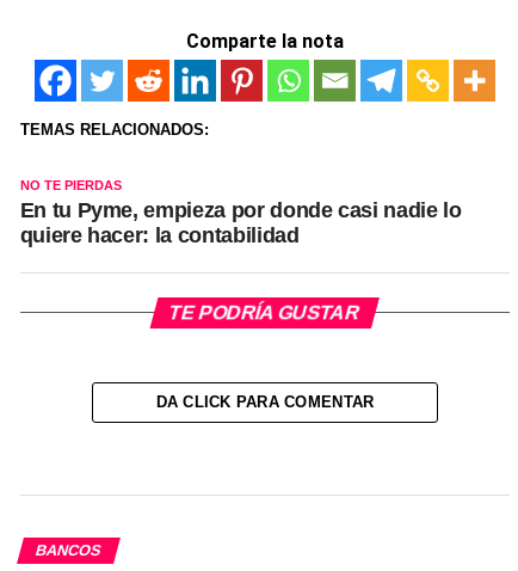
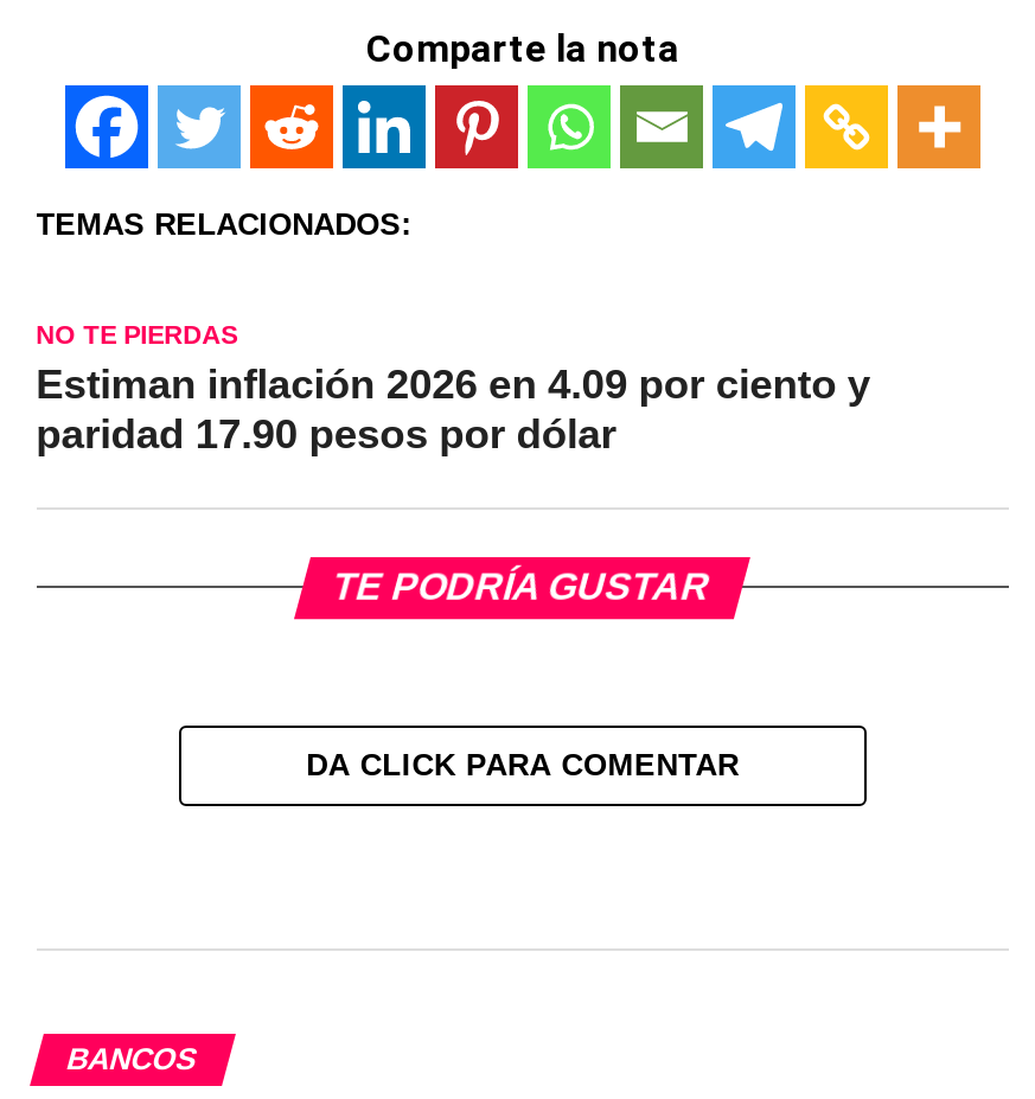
[20,198,461,247] En tu Pyme, empieza por donde casi nadie lo | quiere hacer: la contabilidad -> [36,362,870,459] Estiman inflación 2026 en 4.09 por ciento y | paridad 17.90 pesos por dólar

